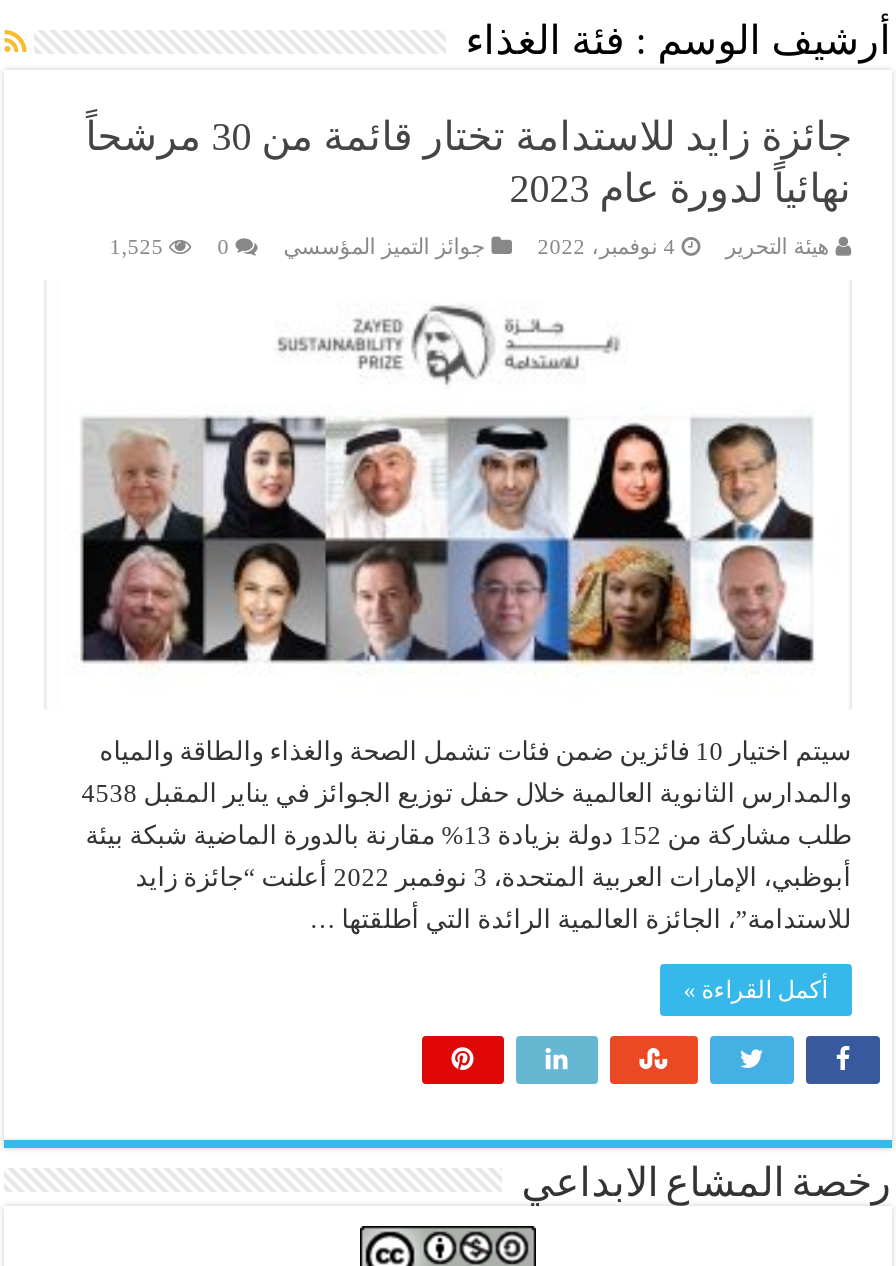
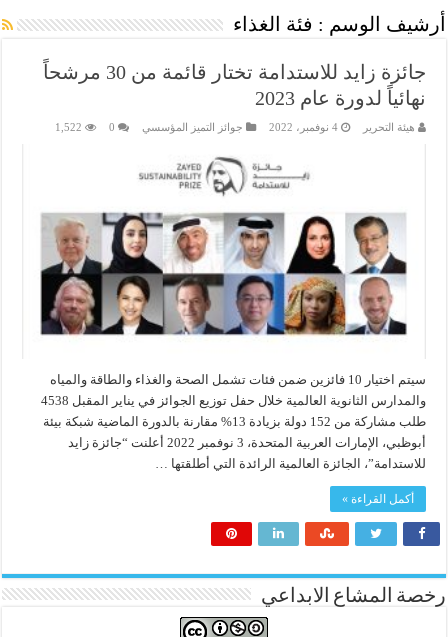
[112,235,166,259] 1,525 -> [56,121,83,133] 1,522

